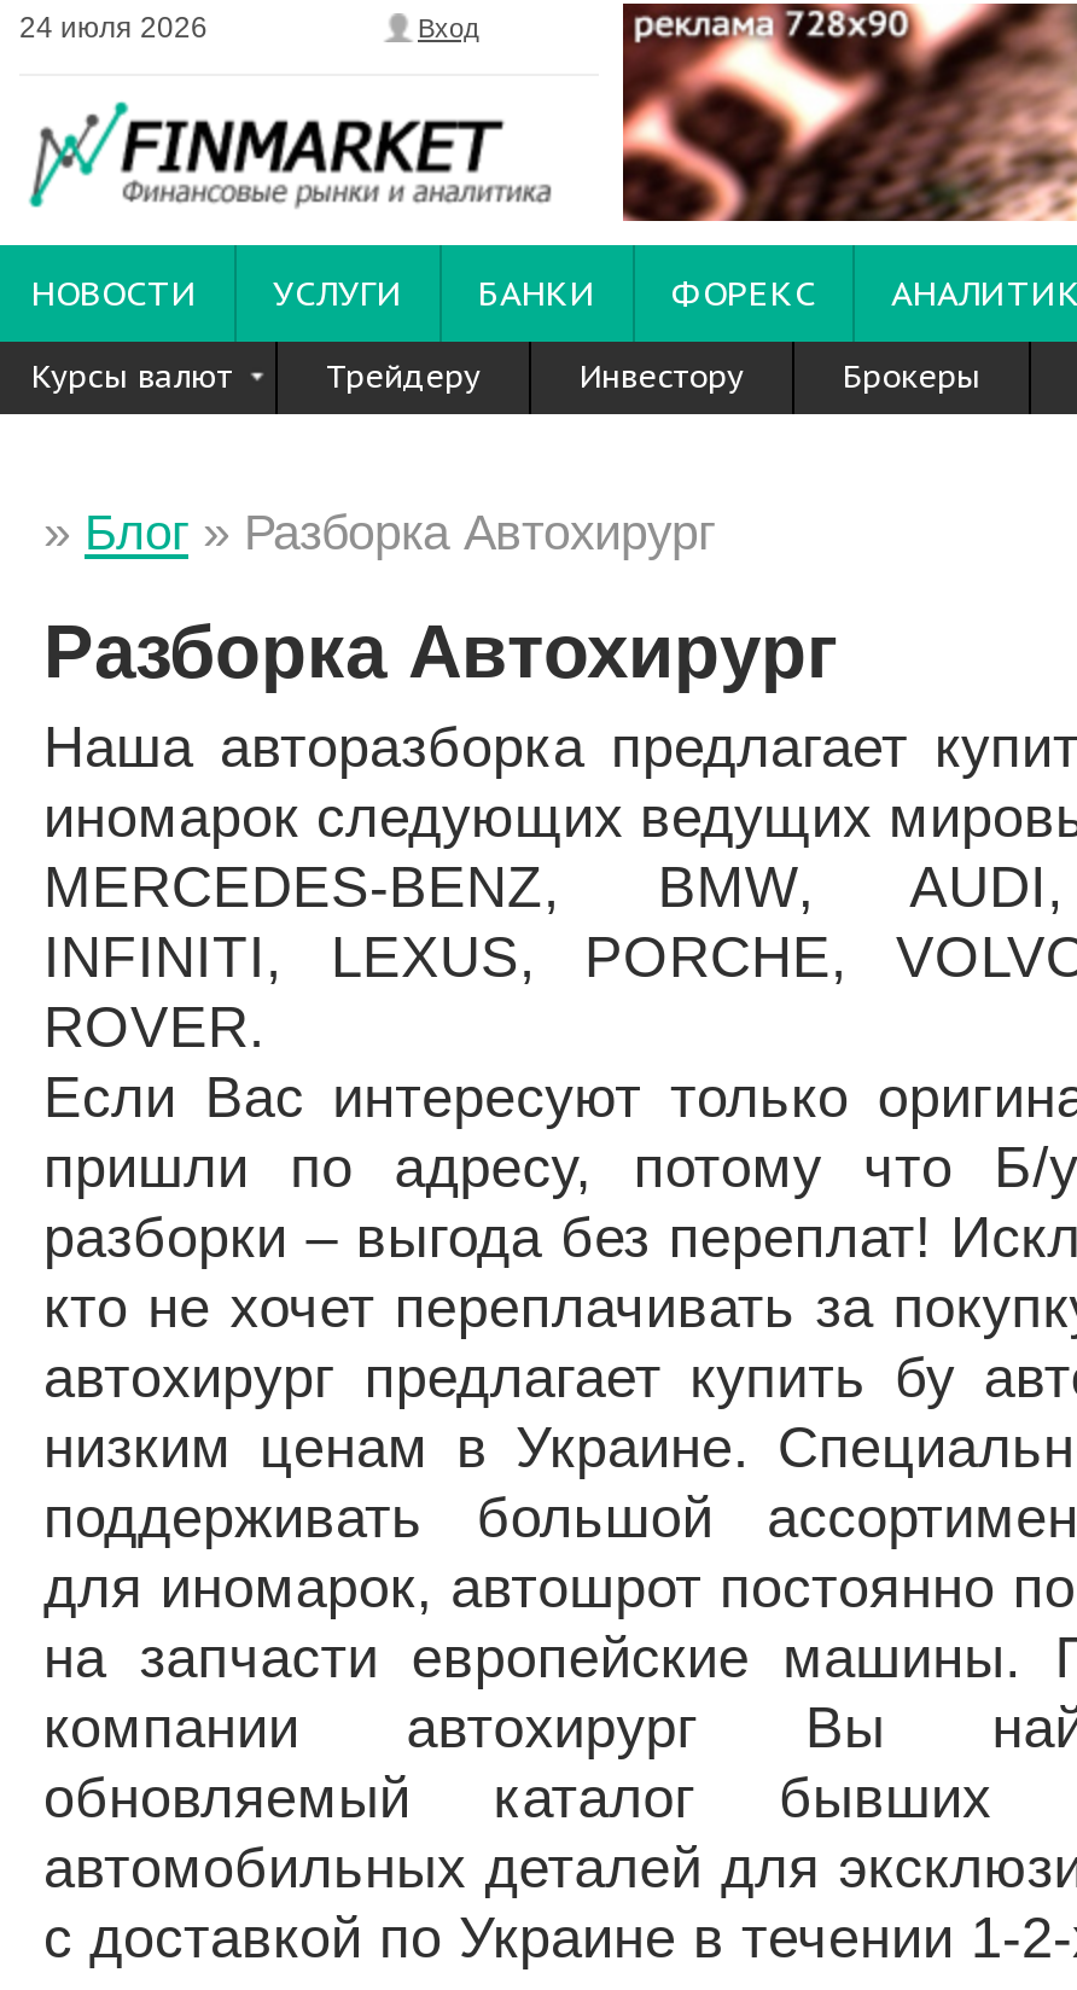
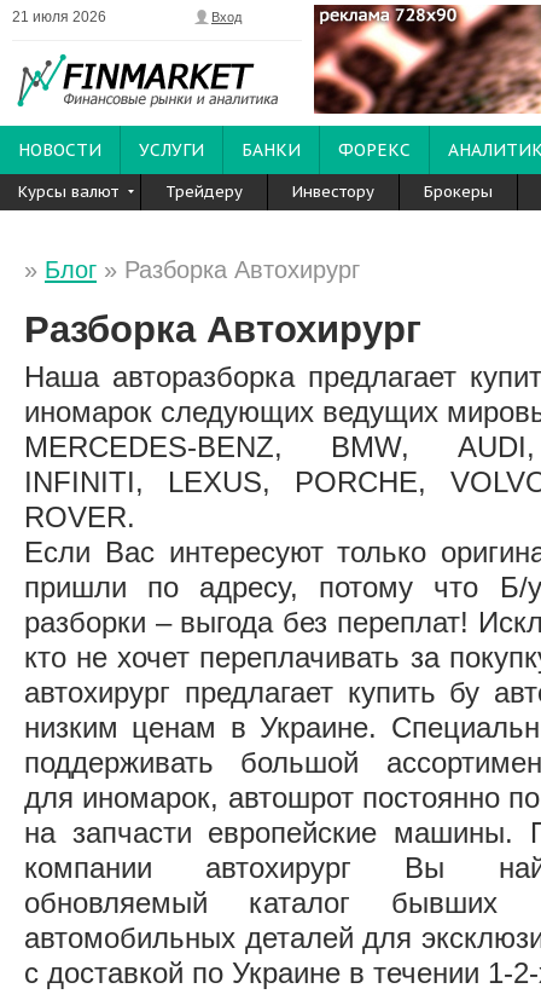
[19,11,208,45] 24 июля 2026 -> [12,8,106,25] 21 июля 2026

